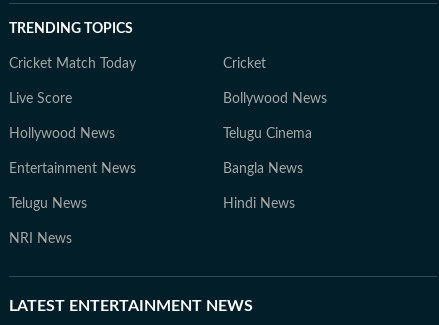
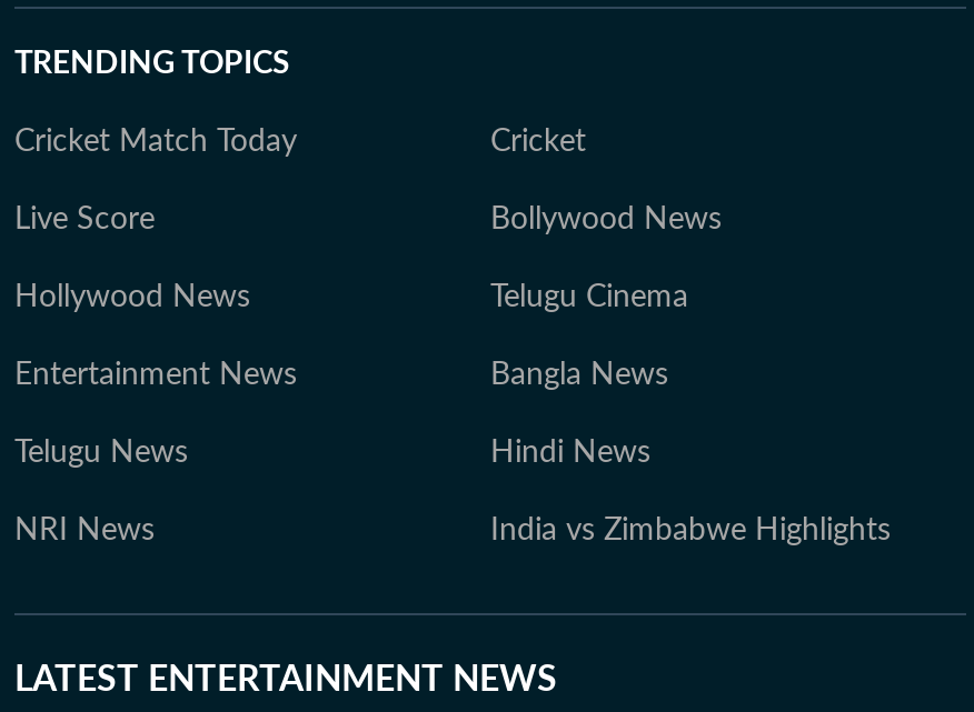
none -> [490,515,891,546] India vs Zimbabwe Highlights

